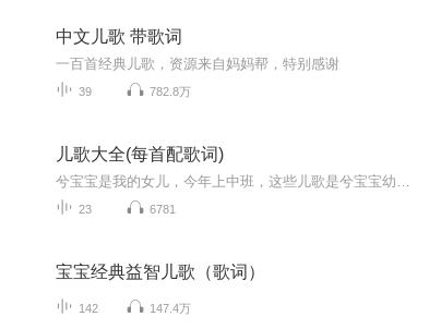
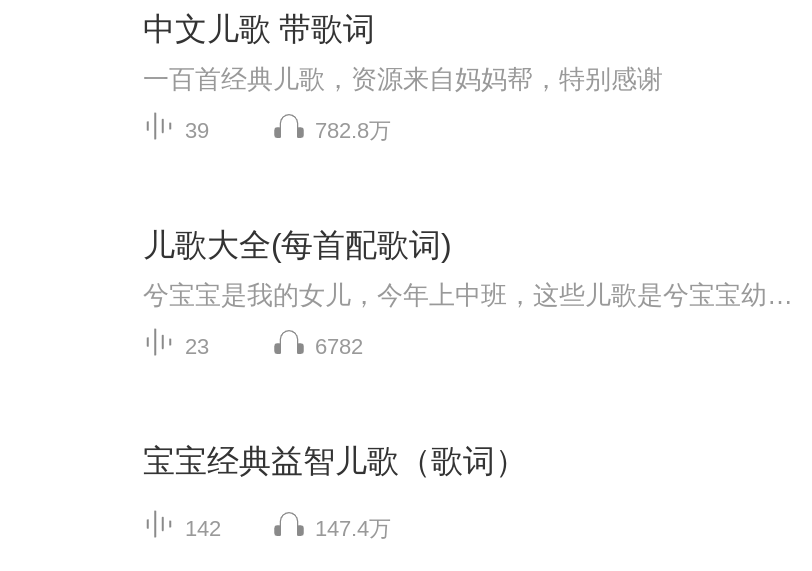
[150,202,176,215] 6781 -> [315,334,363,358] 6782

